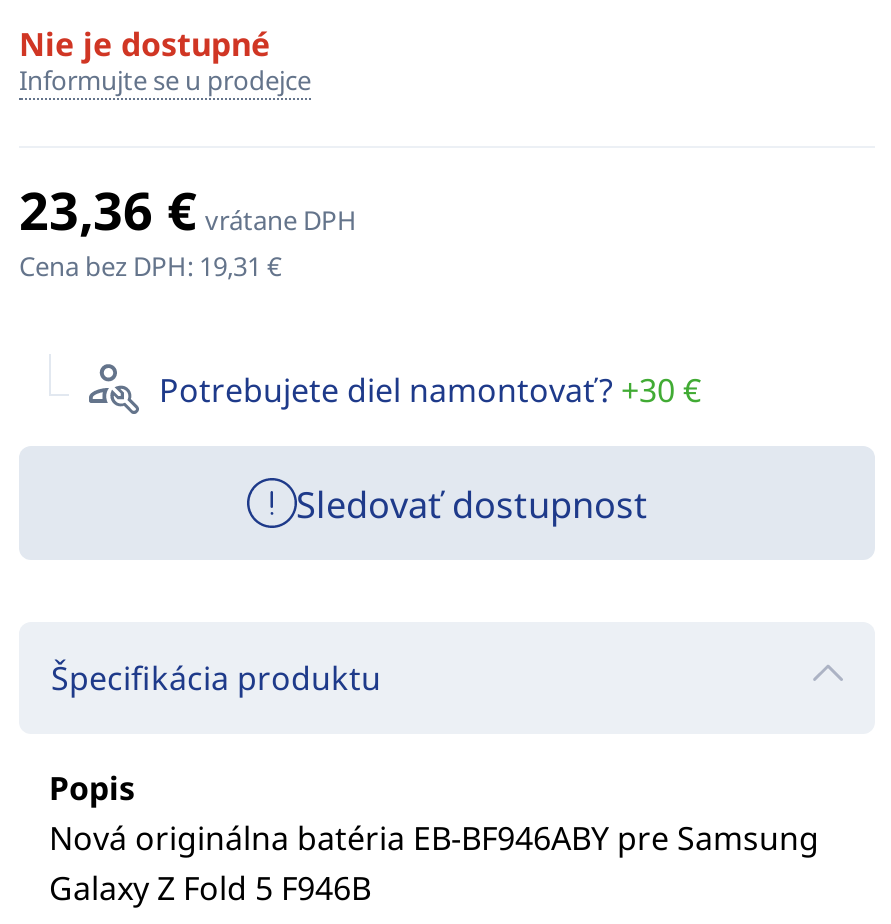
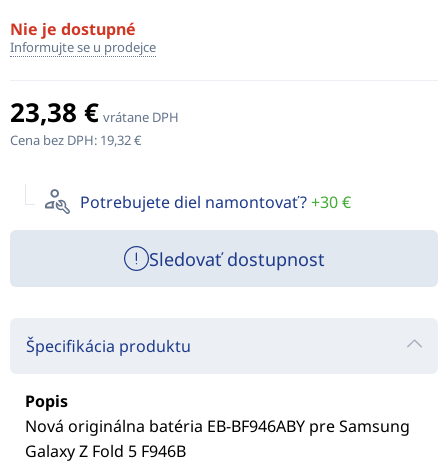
[19,173,357,245] 23,36 € vrátane DPH -> [10,94,179,130] 23,38 € vrátane DPH
[19,247,281,283] Cena bez DPH: 19,31 € -> [10,131,141,149] Cena bez DPH: 19,32 €

